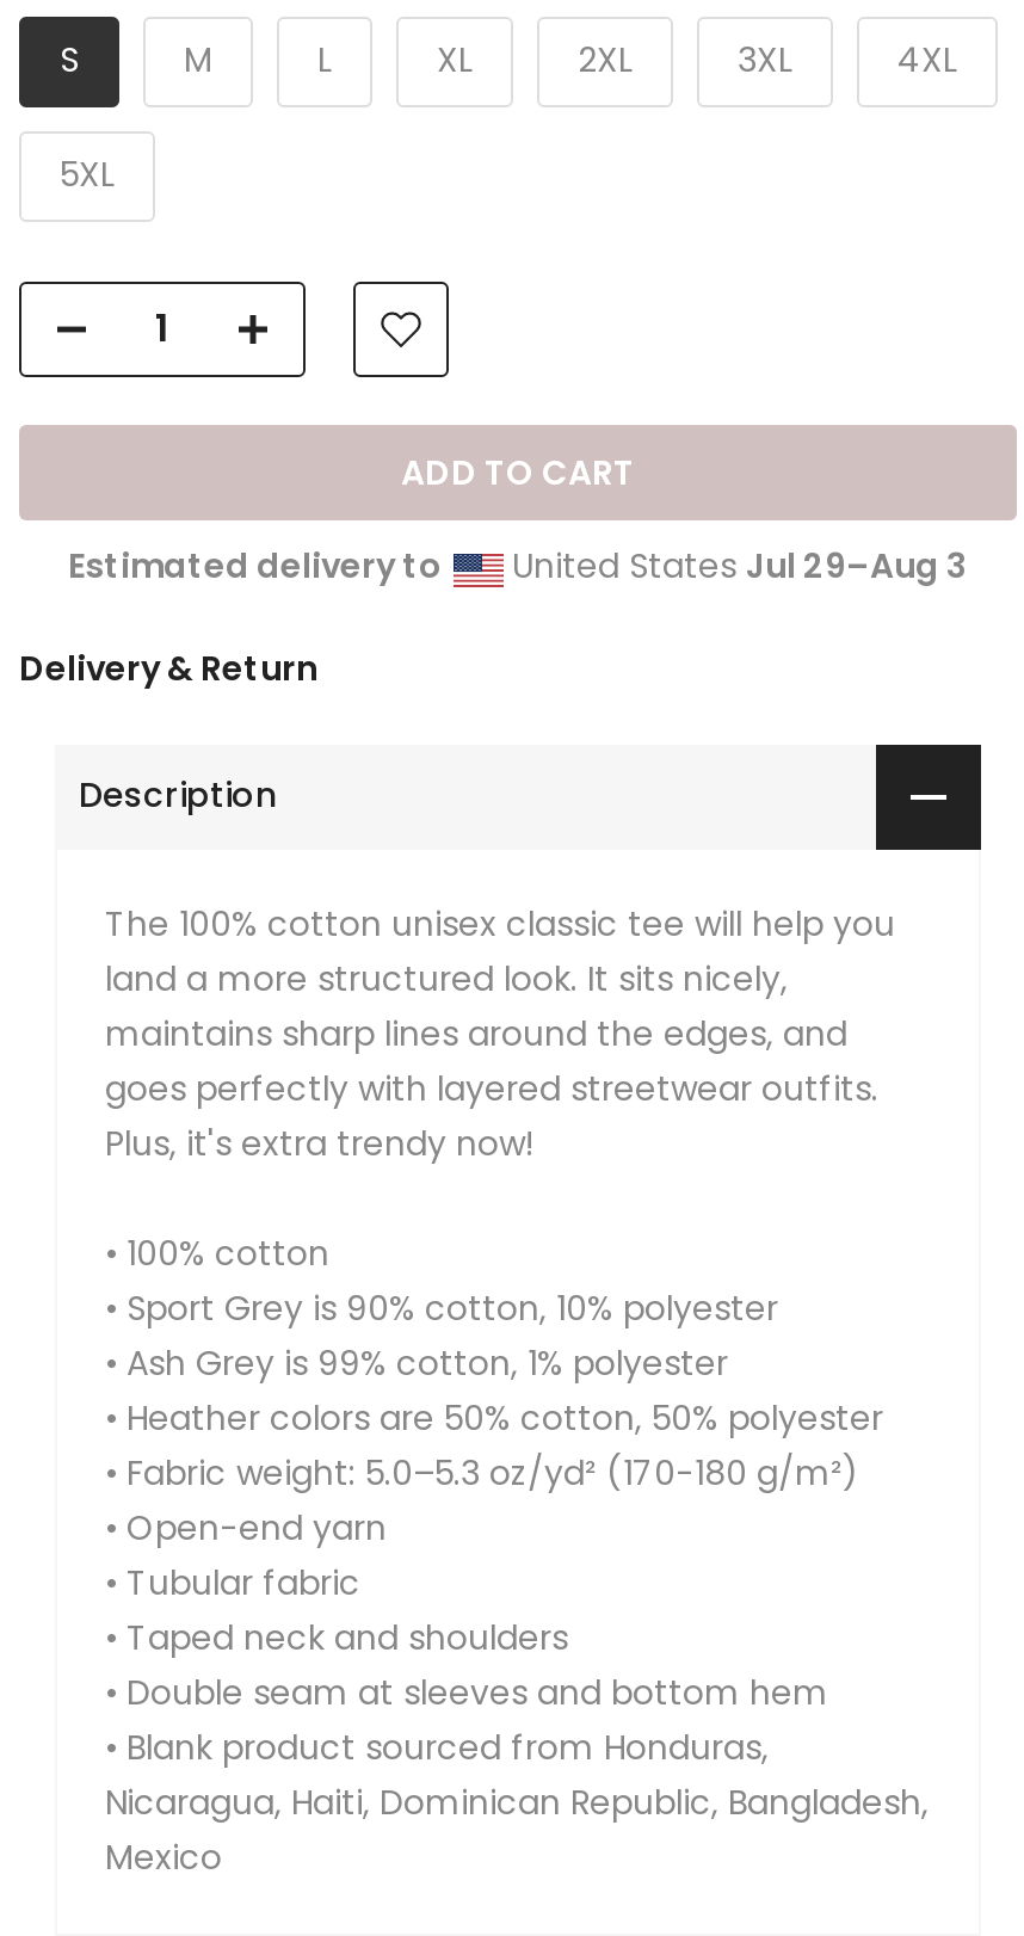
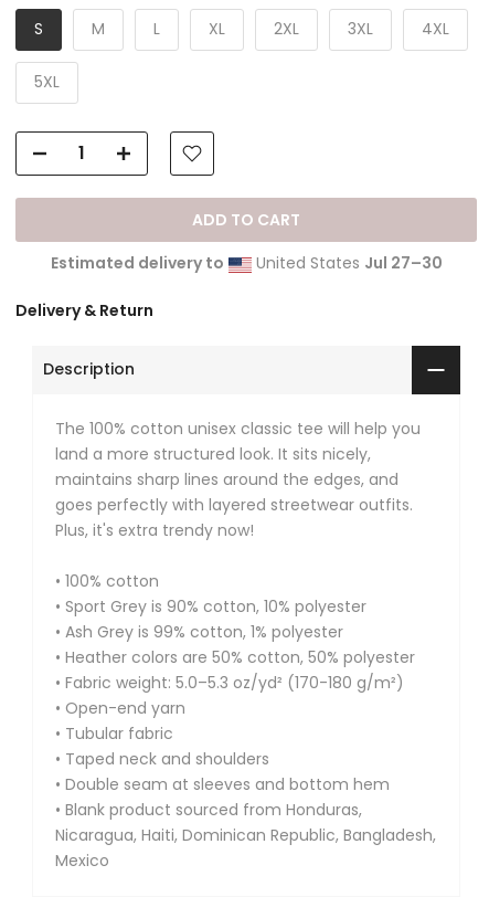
[502,541,968,589] United States Jul 29–Aug 3 -> [251,252,442,274] United States Jul 27–30

